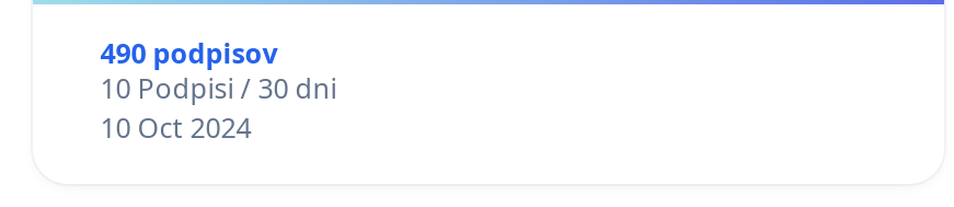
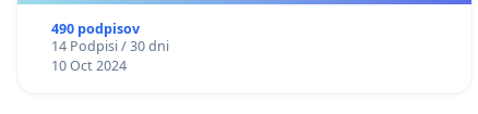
[100,69,337,106] 10 Podpisi / 30 dni -> [51,36,169,55] 14 Podpisi / 30 dni

